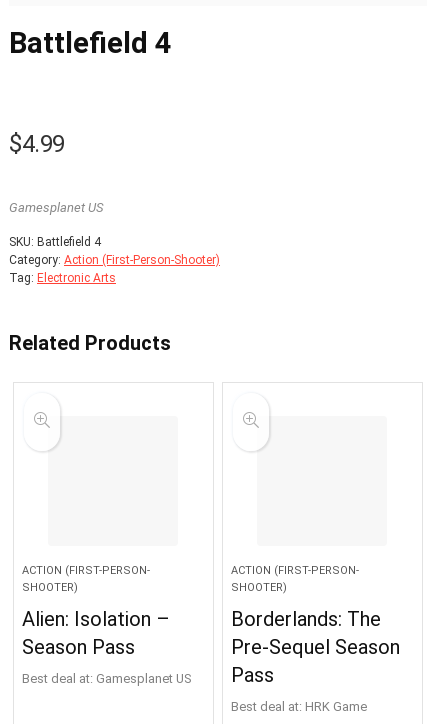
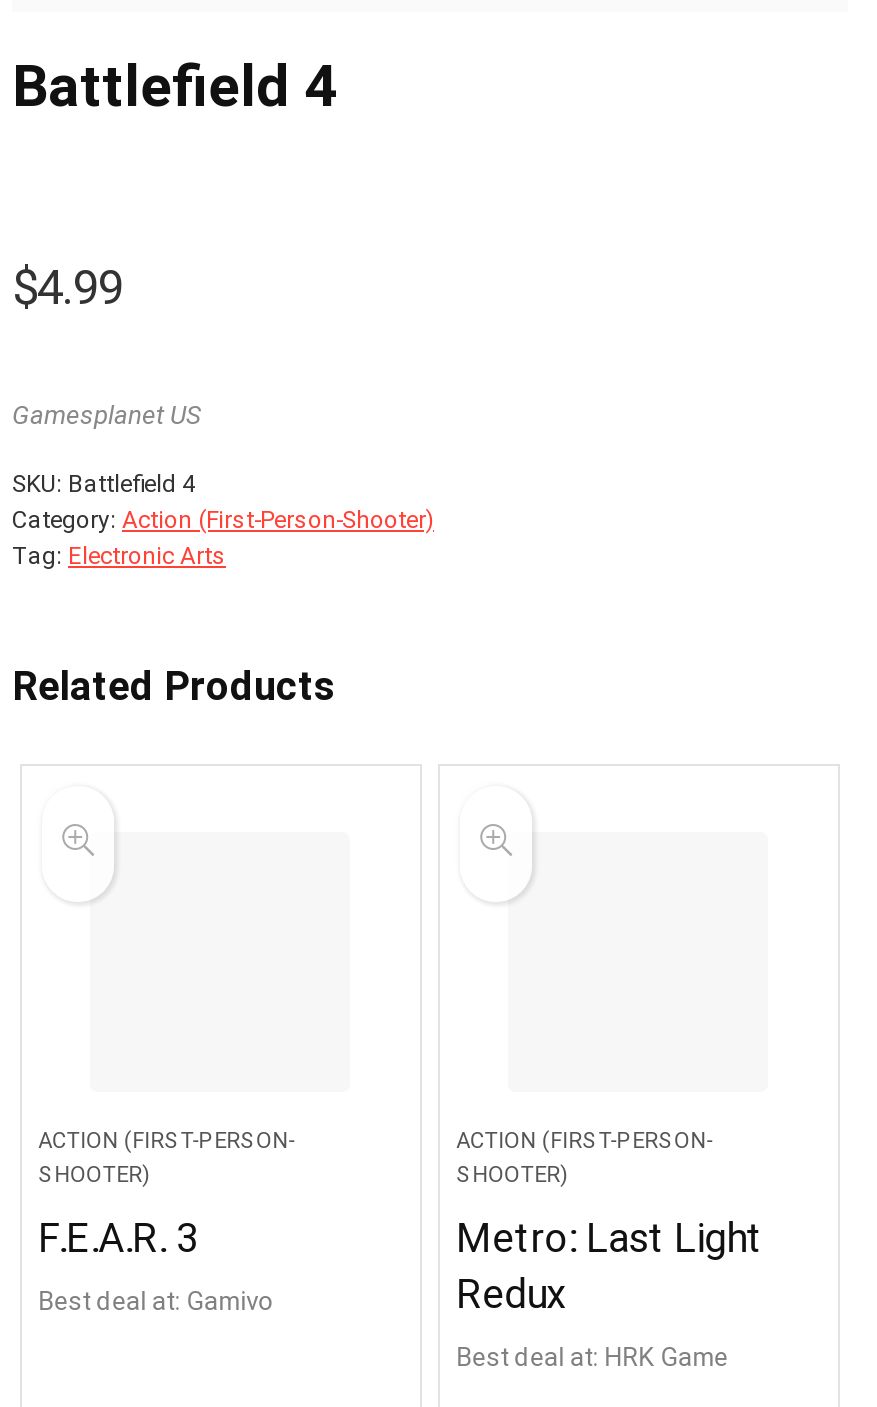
[22,607,170,659] Alien: Isolation – | Season Pass -> [38,1214,198,1262] F.E.A.R. 3
[231,607,400,687] Borderlands: The | Pre-Sequel Season | Pass -> [456,1214,762,1318] Metro: Last Light | Redux
[105,671,191,686] Gamesplanet US -> [204,1286,274,1316] Gamivo

